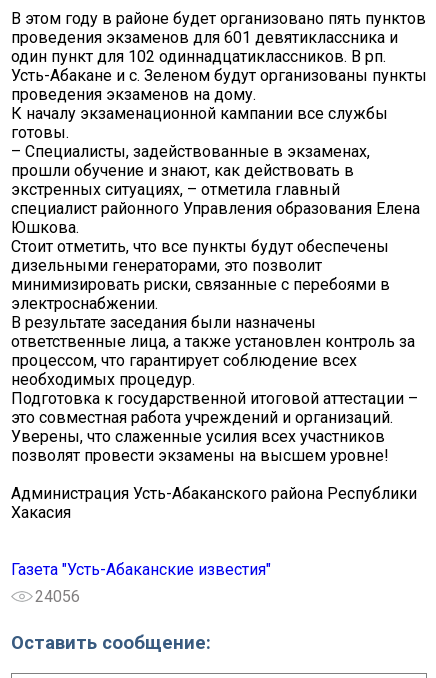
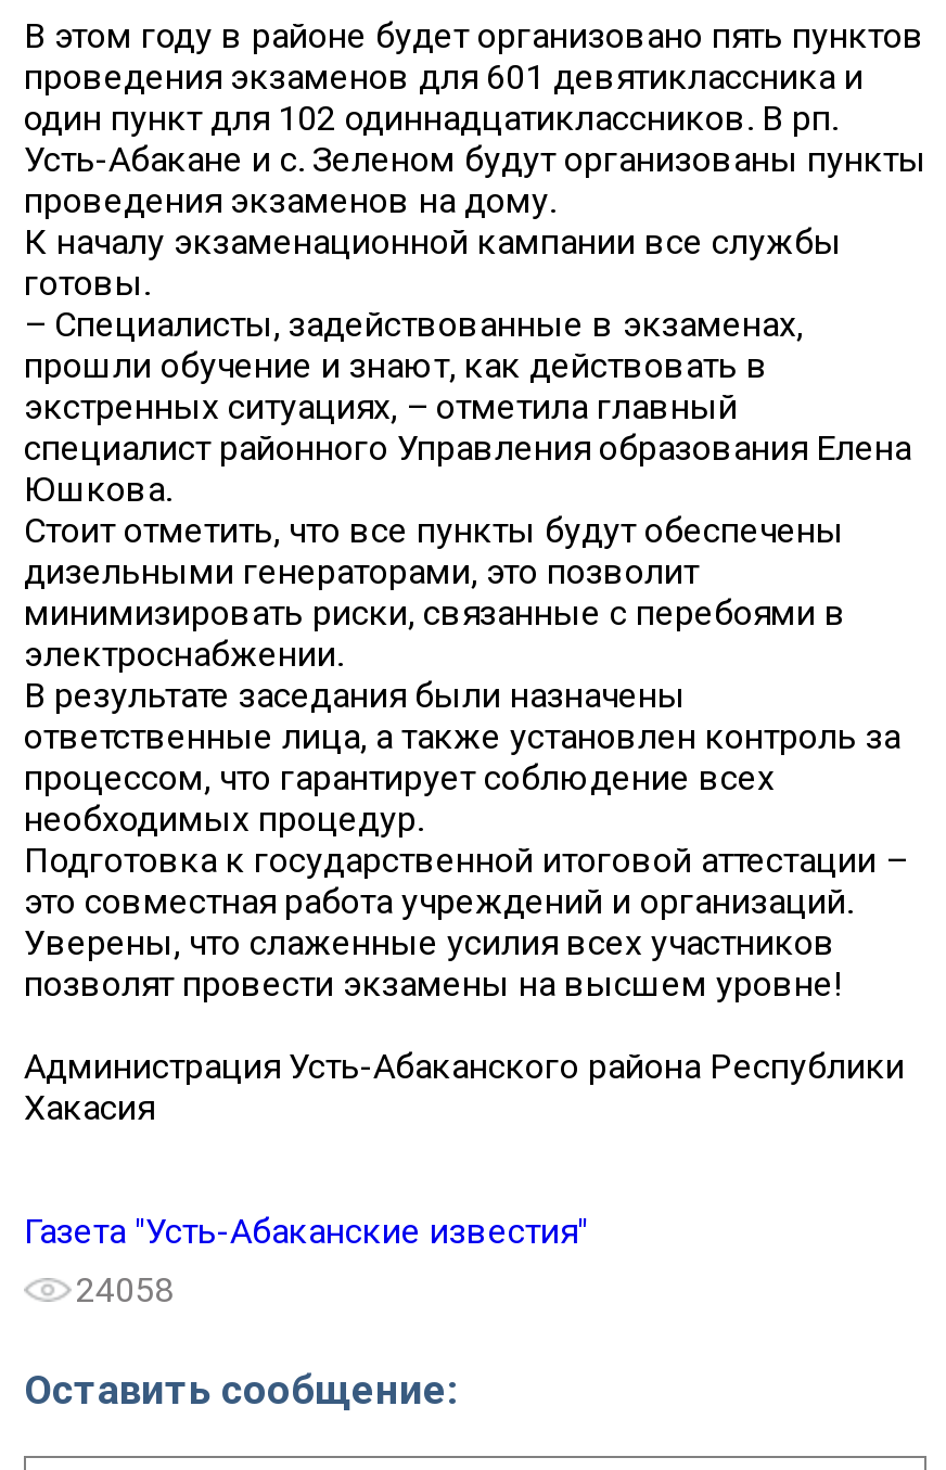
[35,587,80,606] 24056 -> [76,1269,174,1310] 24058

